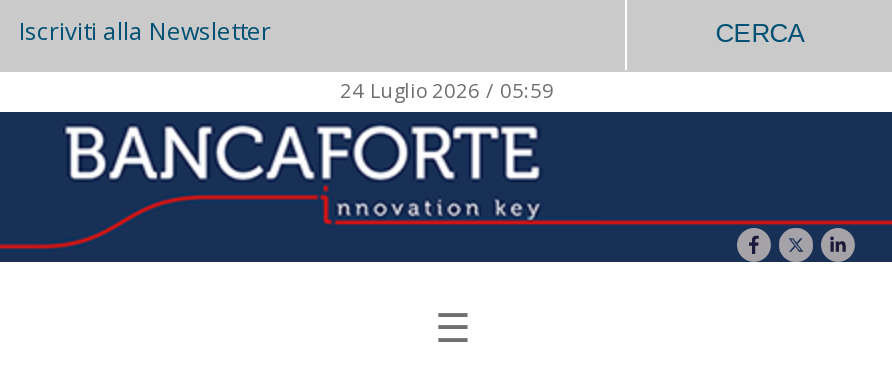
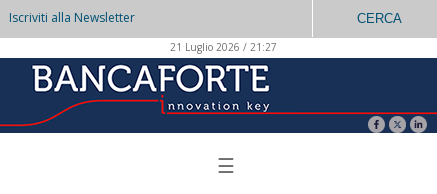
[340,76,554,104] 24 Luglio 2026 / 05:59 -> [169,40,276,54] 21 Luglio 2026 / 21:27

